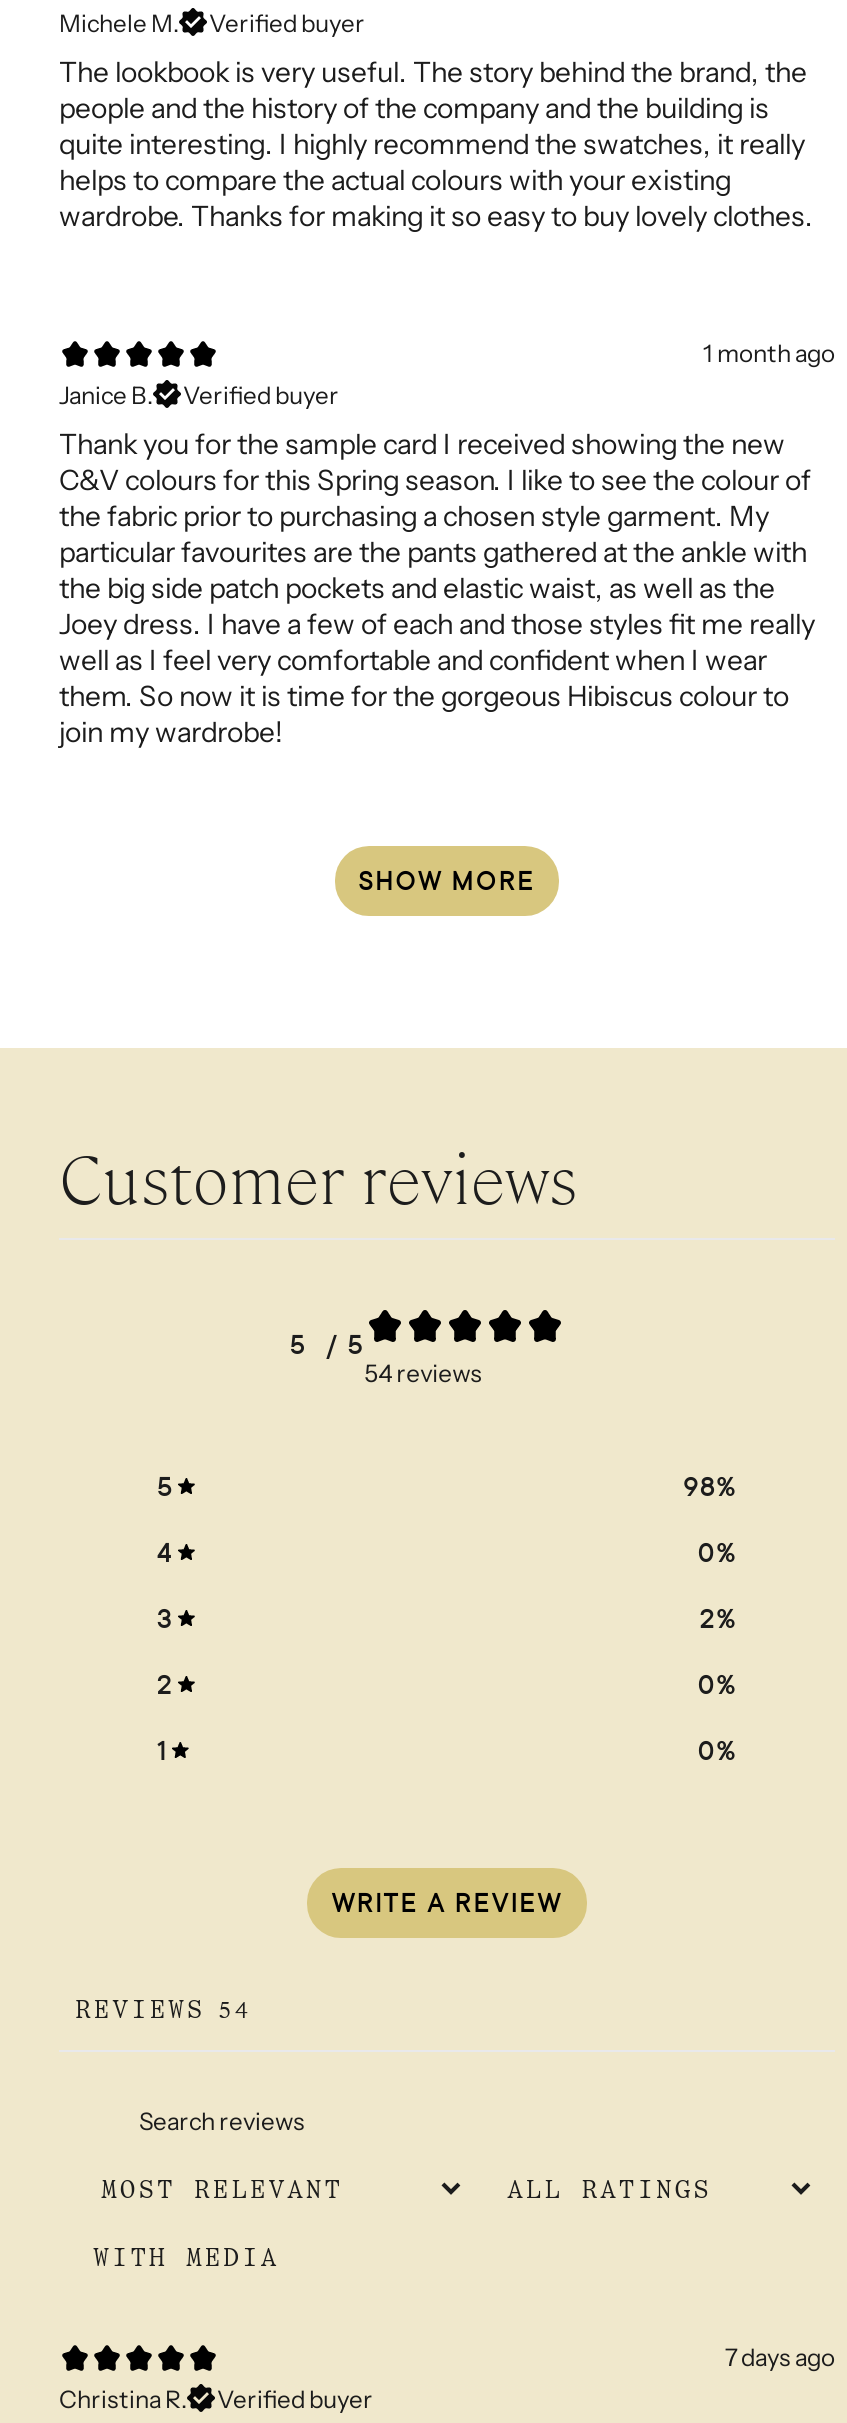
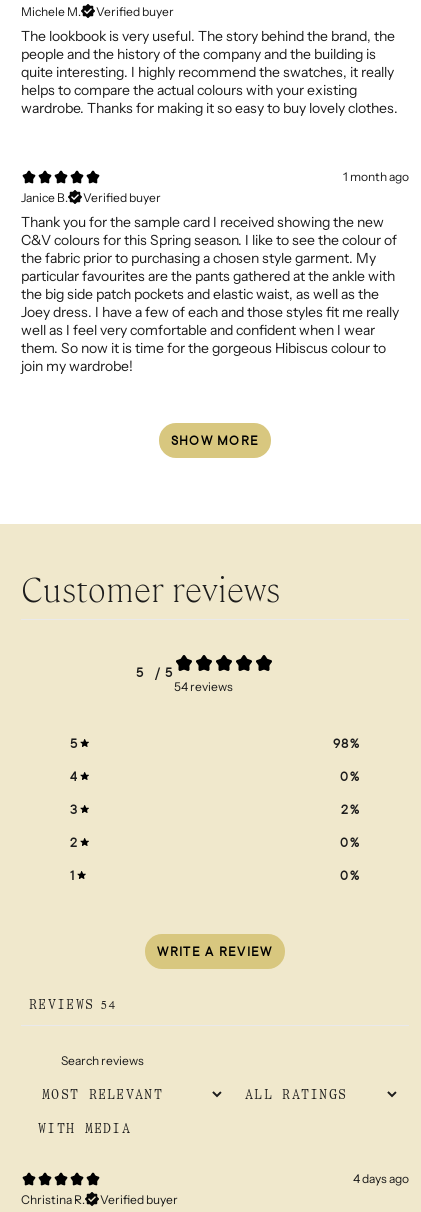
[725,2341,835,2371] 7 days ago -> [353,1171,409,1186] 4 days ago

